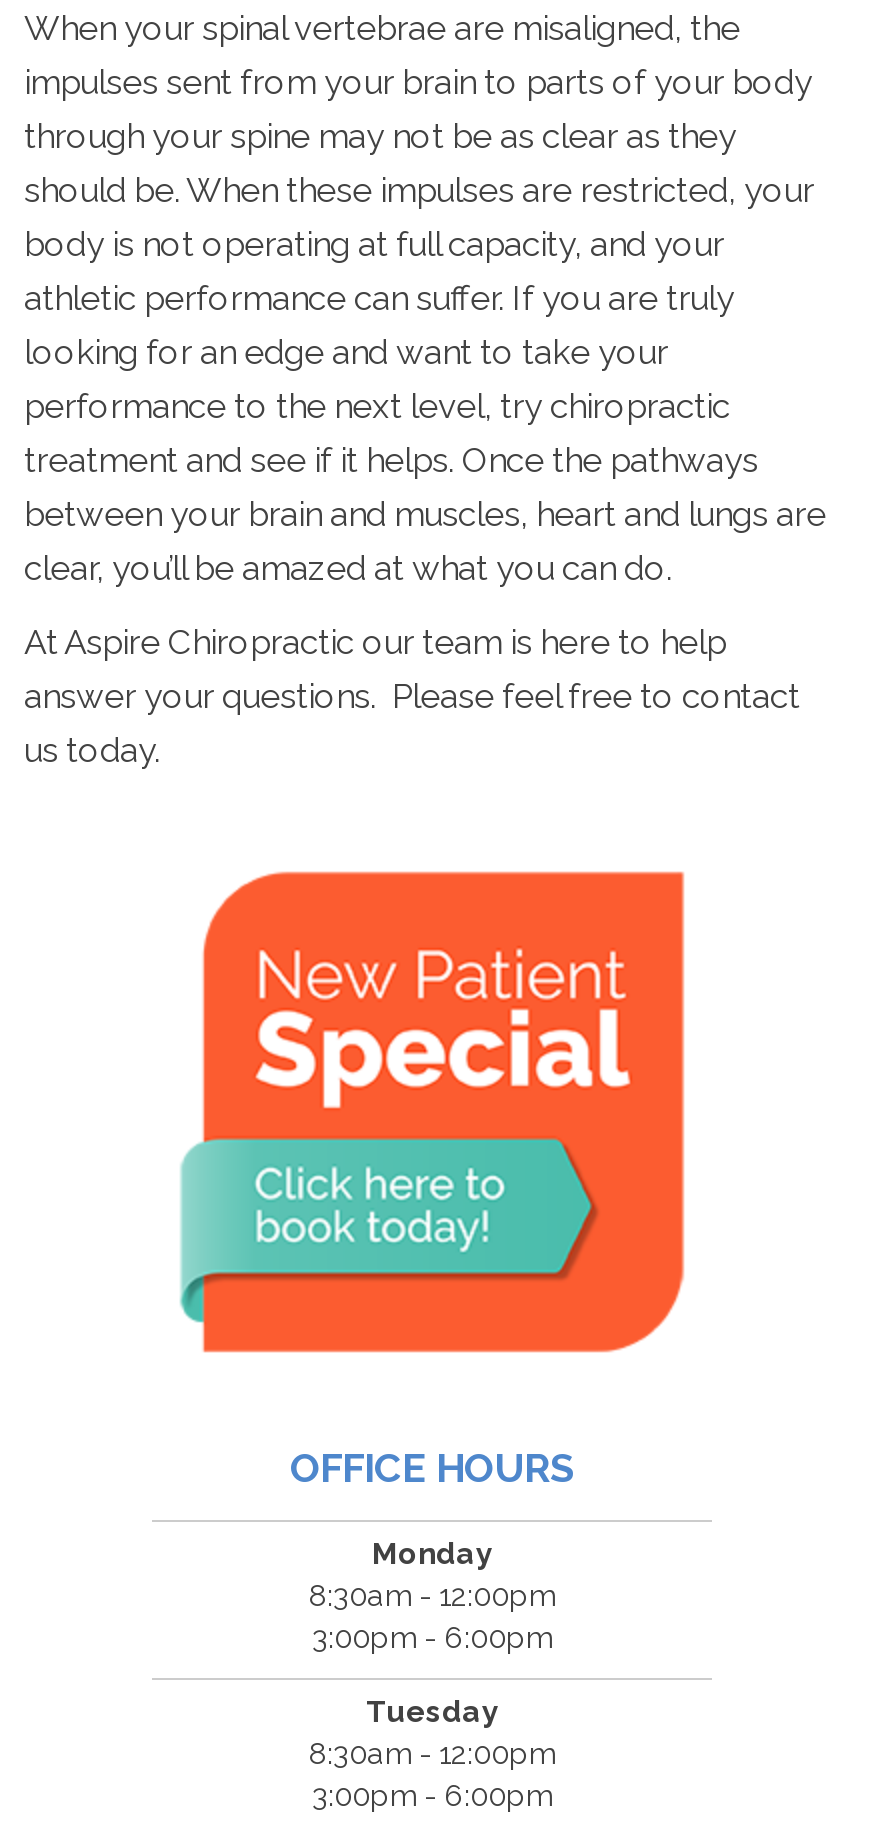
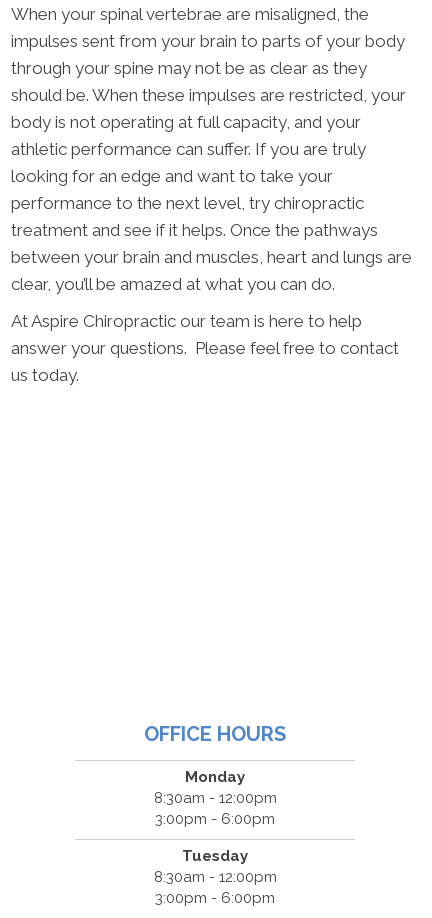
[178,870,686,1354] [image] -> none

